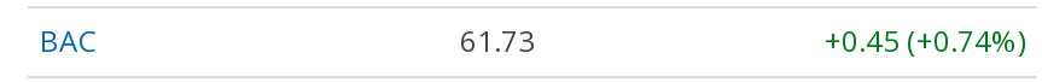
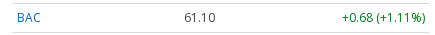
[460,19,535,60] 61.73 -> [184,8,215,25] 61.10
[825,19,1025,60] +0.45 (+0.74%) -> [342,8,425,25] +0.68 (+1.11%)

